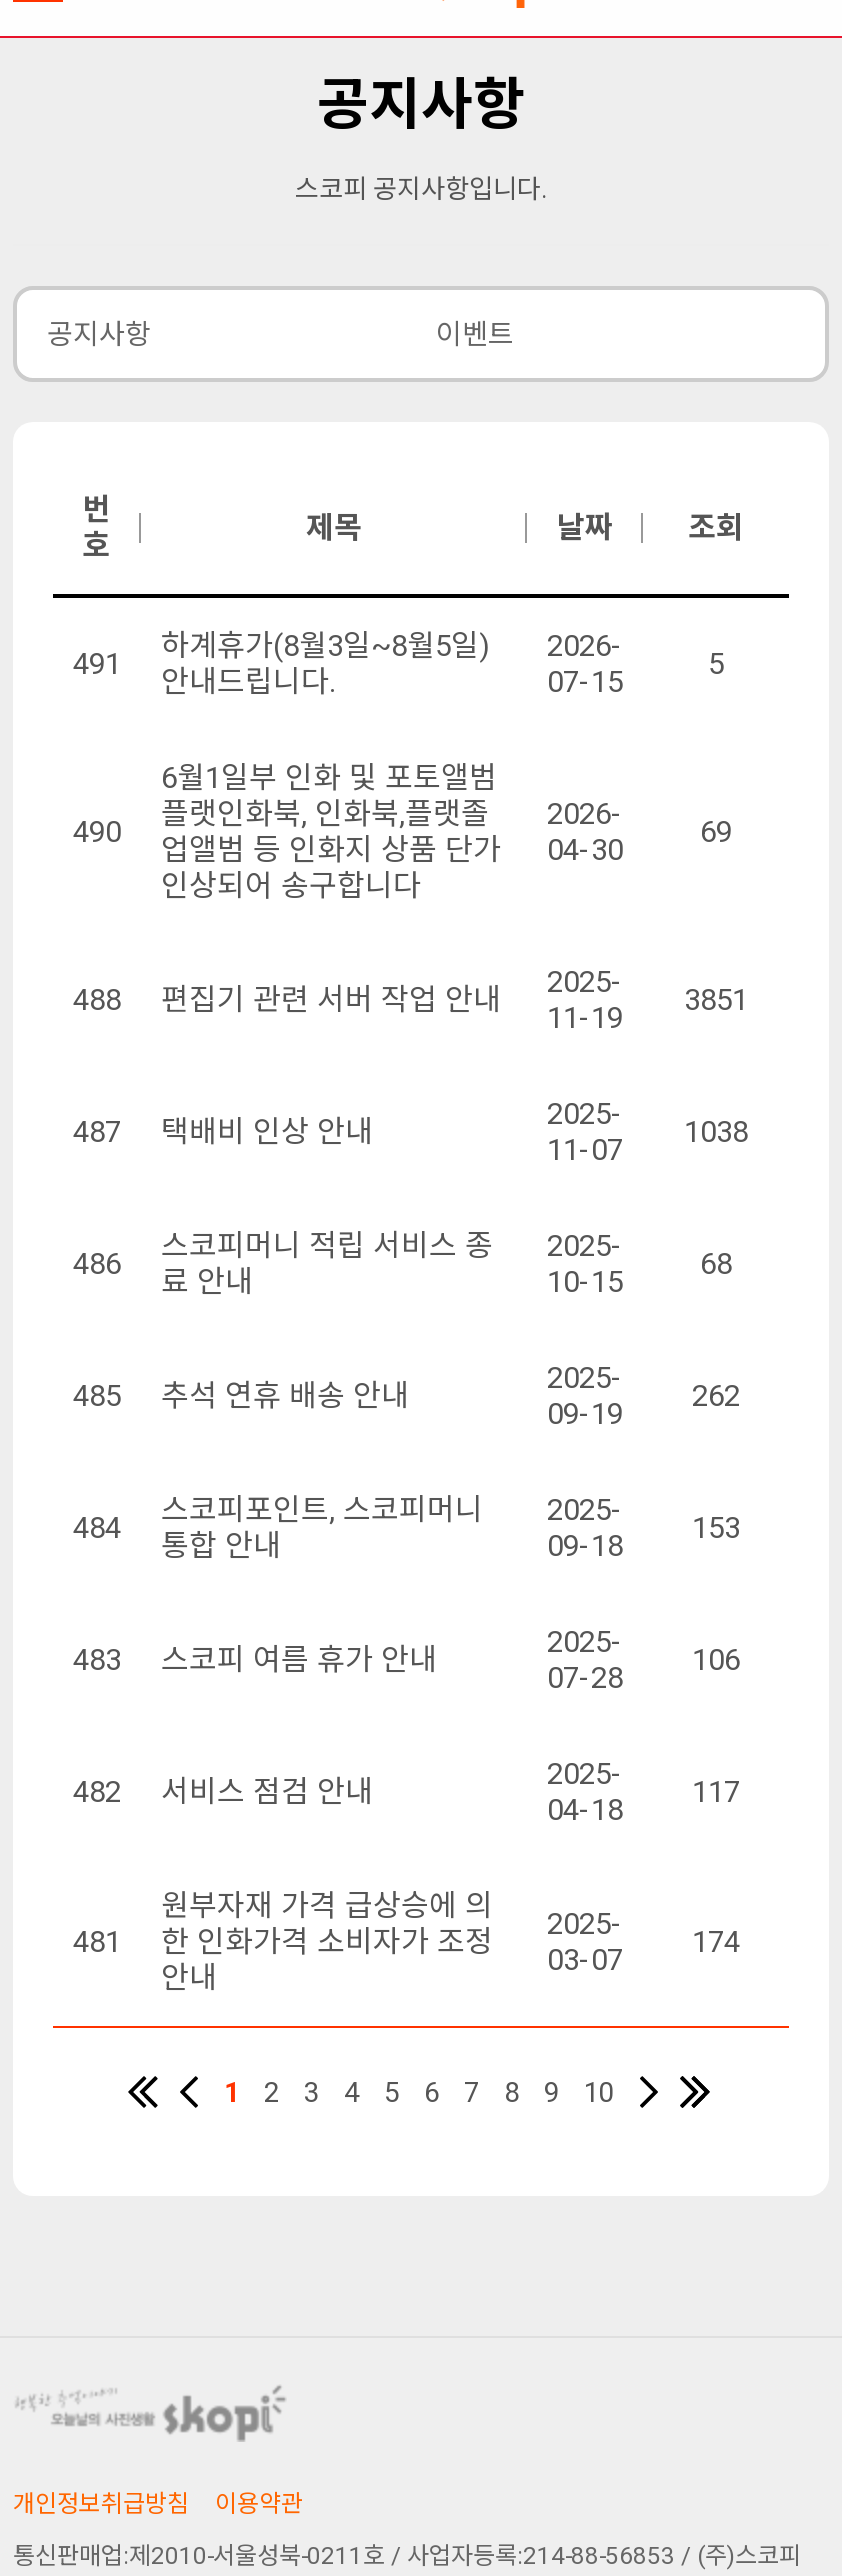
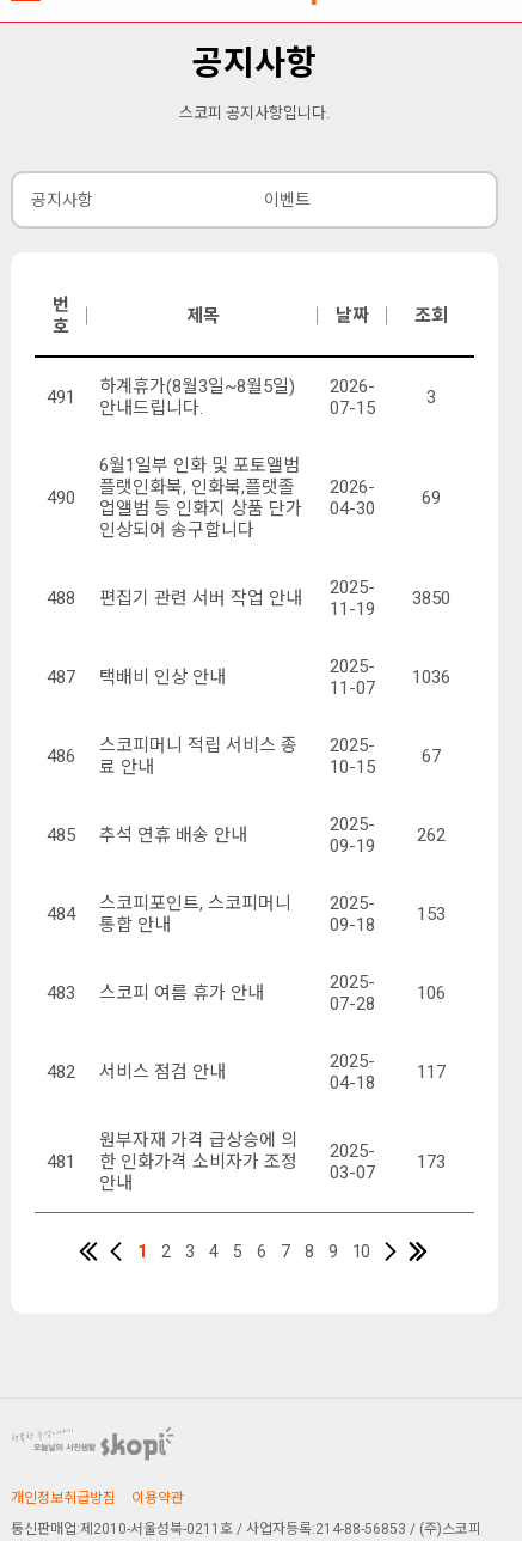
[708,646,724,682] 5 -> [426,386,435,408] 3
[73,964,748,1036] 488 편집기 관련 서버 작업 안내 2025- 11-19 3851 -> [47,577,450,620] 488 편집기 관련 서버 작업 안내 2025- 11-19 3850
[547,1096,748,1168] 2025- 11-07 1038 -> [330,656,450,699] 2025- 11-07 1036
[700,1246,732,1282] 68 -> [421,745,440,767] 67
[73,1888,740,1978] 481 원부자재 가격 급상승에 의 한 인화가격 소비자가 조정 2025- 03-07 174 -> [47,1129,445,1183] 481 원부자재 가격 급상승에 의 한 인화가격 소비자가 조정 2025- 03-07 173

